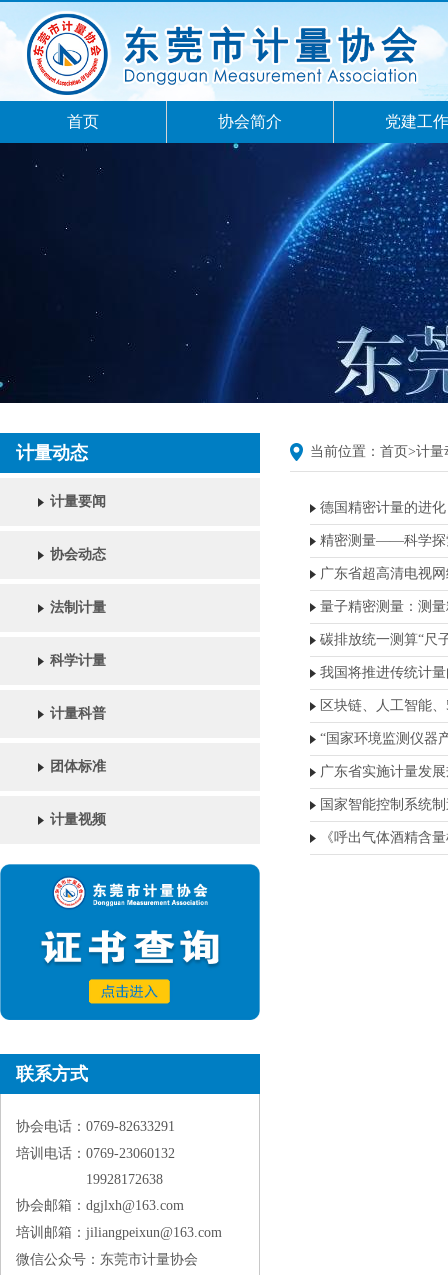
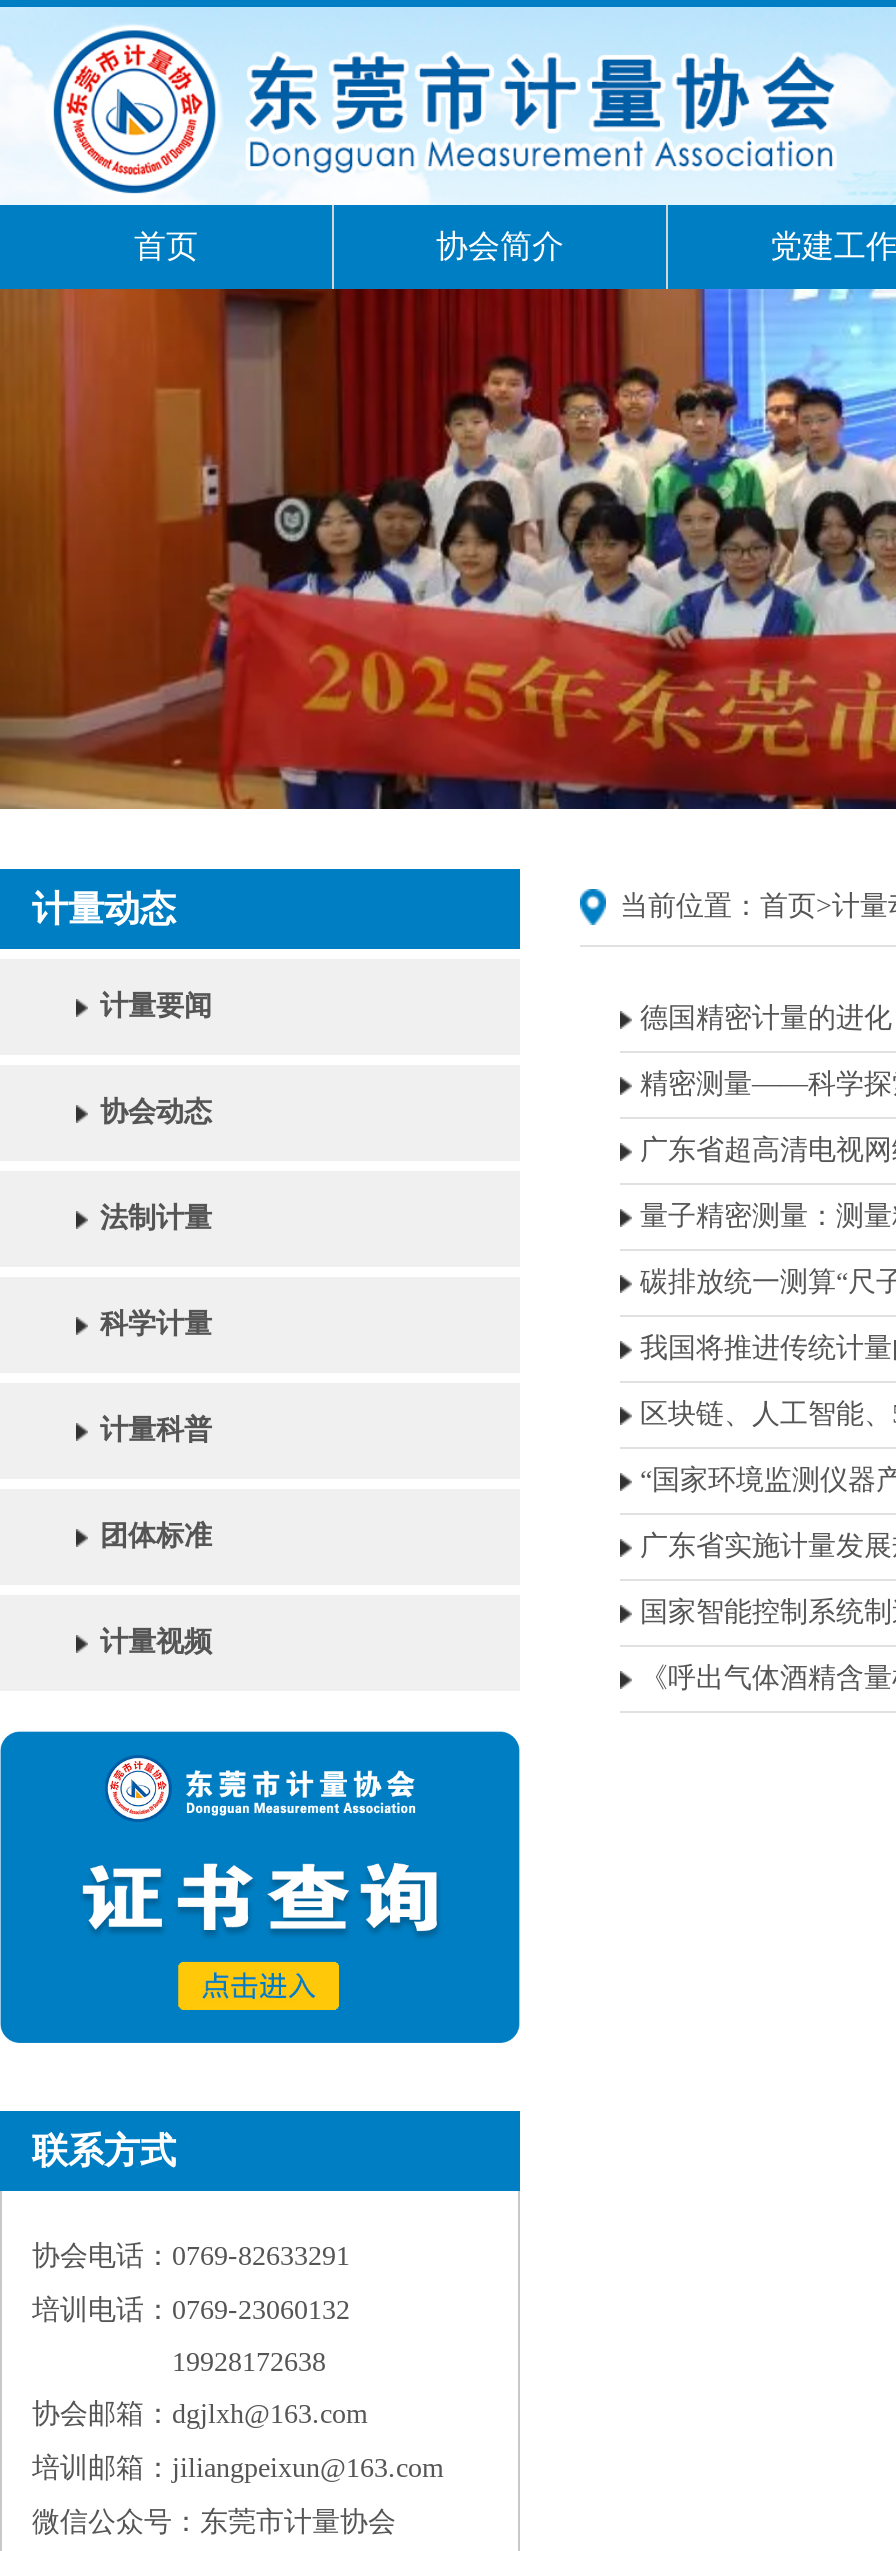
[3,142,445,404] [image] -> [6,287,890,811] [image]

